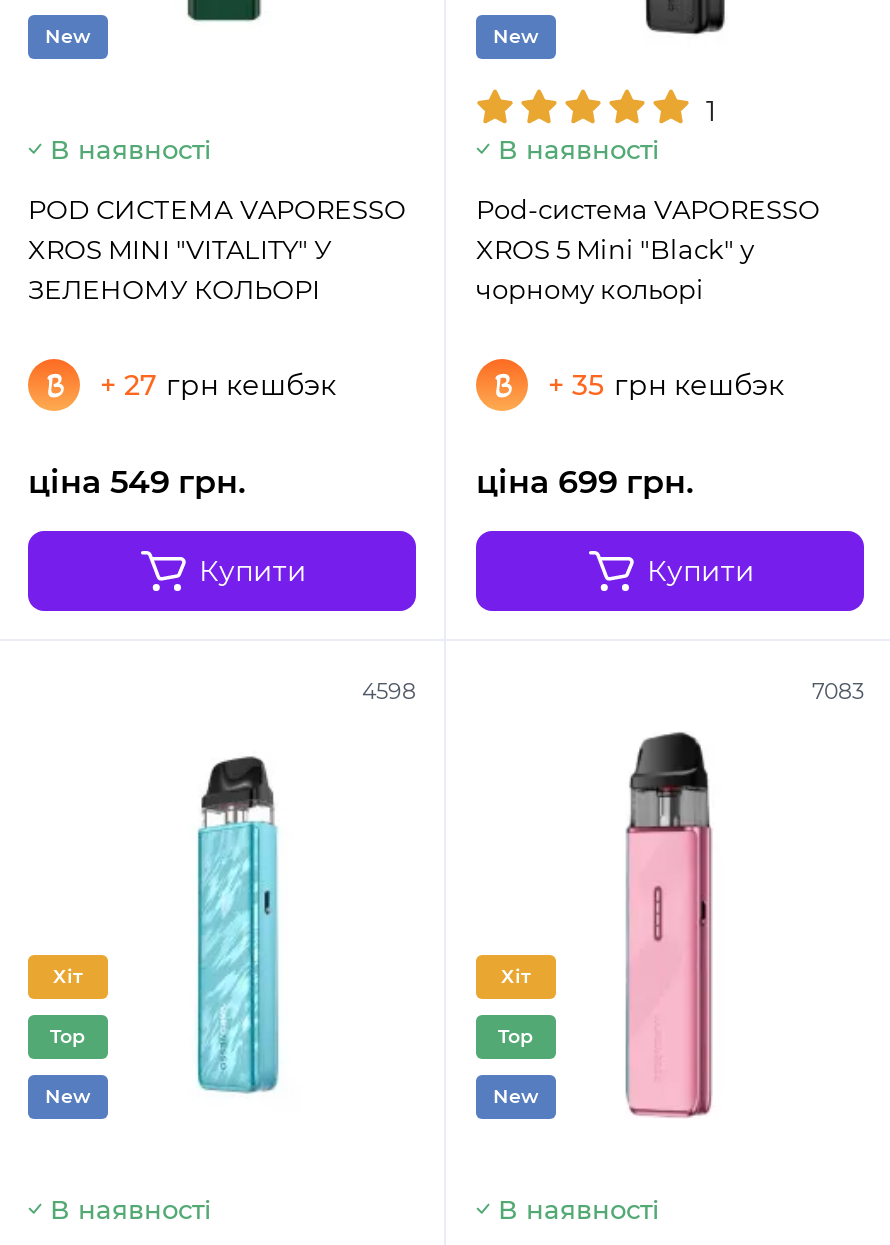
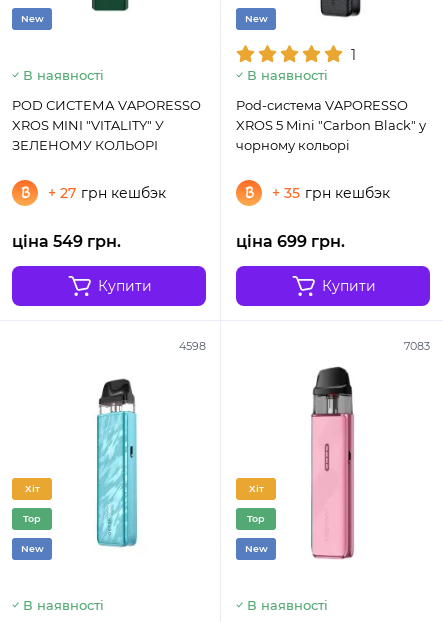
[476,233,754,265] XROS 5 Mini "Black" у -> [236,117,426,133] XROS 5 Mini "Carbon Black" у

